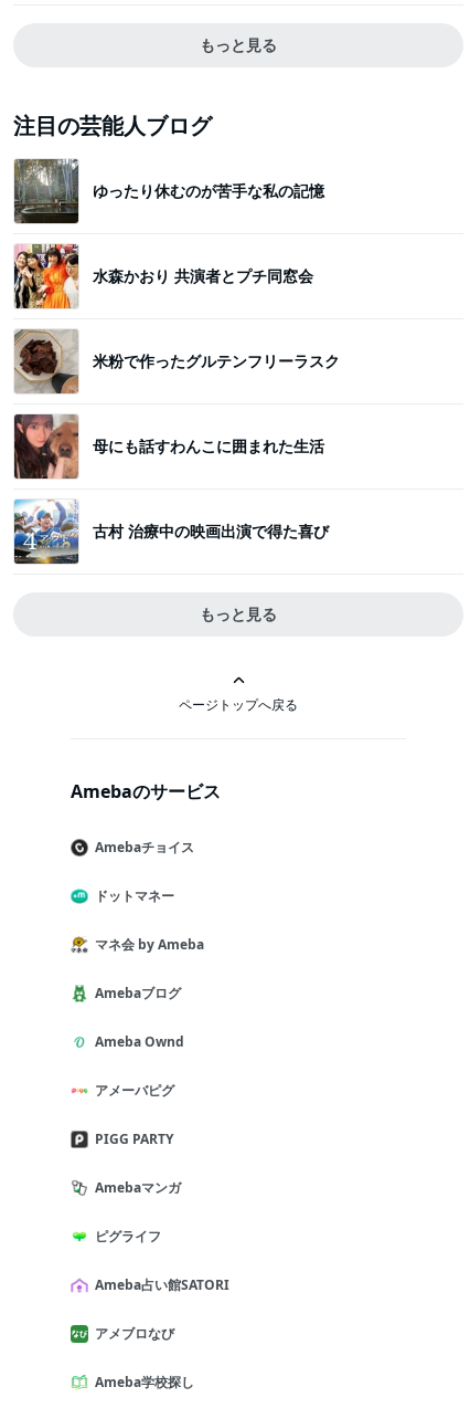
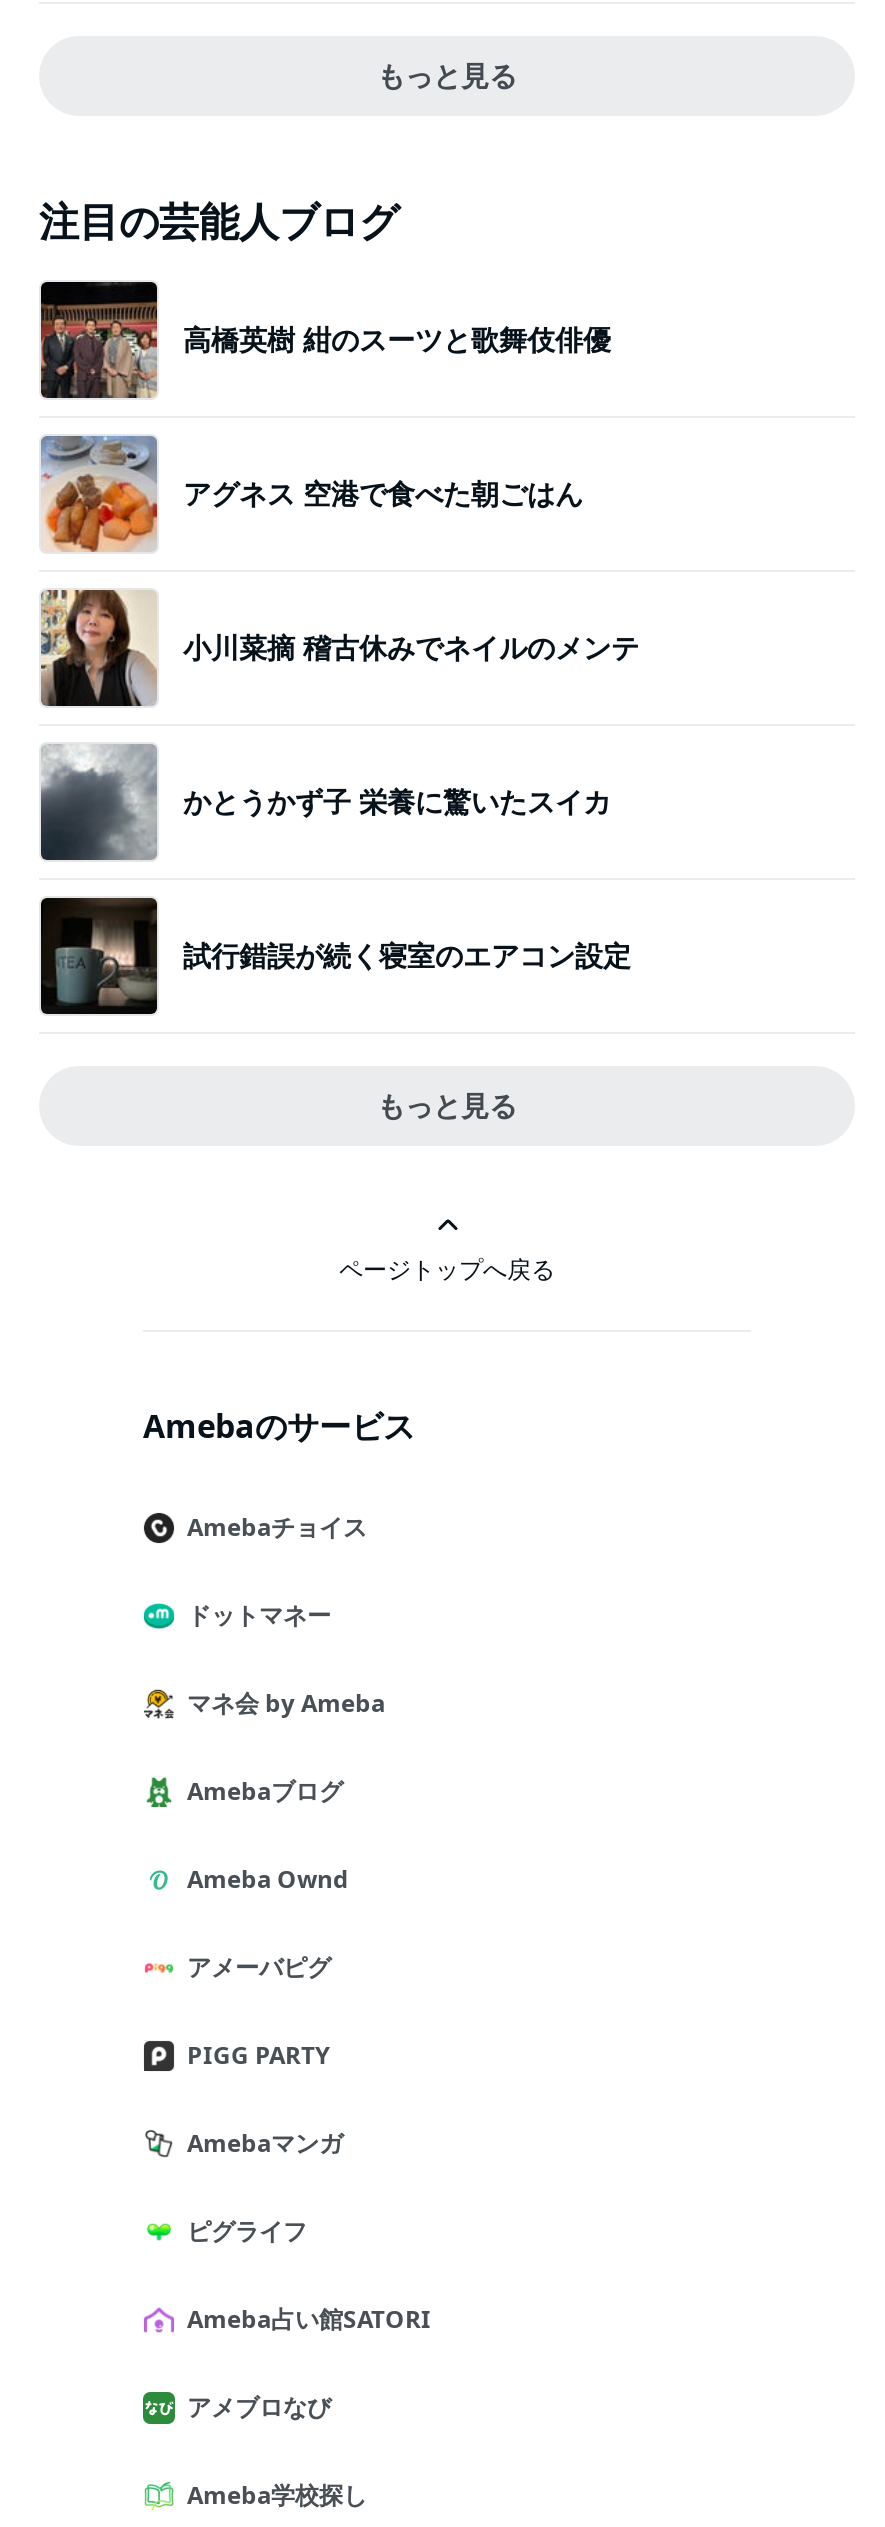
[13,158,324,224] [image] | ゆったり休むのが苦手な私の記憶 -> [39,280,611,400] [image] | 高橋英樹 紺のスーツと歌舞伎俳優
[13,243,313,309] [image] | 水森かおり 共演者とプチ同窓会 -> [39,434,583,552] [image] | アグネス 空港で食べた朝ごはん
[14,329,340,395] [image] | 米粉で作ったグルテンフリーラスク -> [41,590,639,708] [image] | 小川菜摘 稽古休みでネイルのメンテ
[13,413,324,480] [image] | 母にも話すわんこに囲まれた生活 -> [39,744,611,862] [image] | かとうかず子 栄養に驚いたスイカ
[13,498,329,565] [image] | 古村 治療中の映画出演で得た喜び -> [39,896,631,1016] [image] | 試行錯誤が続く寝室のエアコン設定

